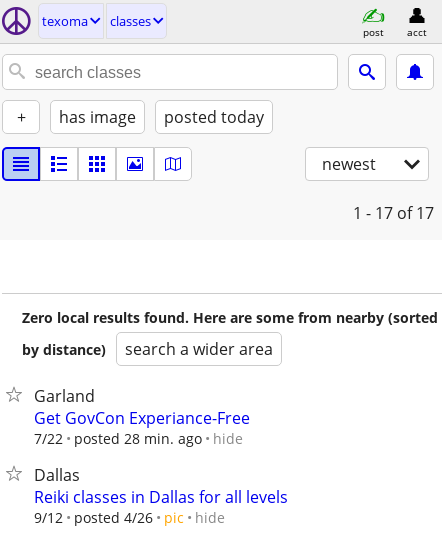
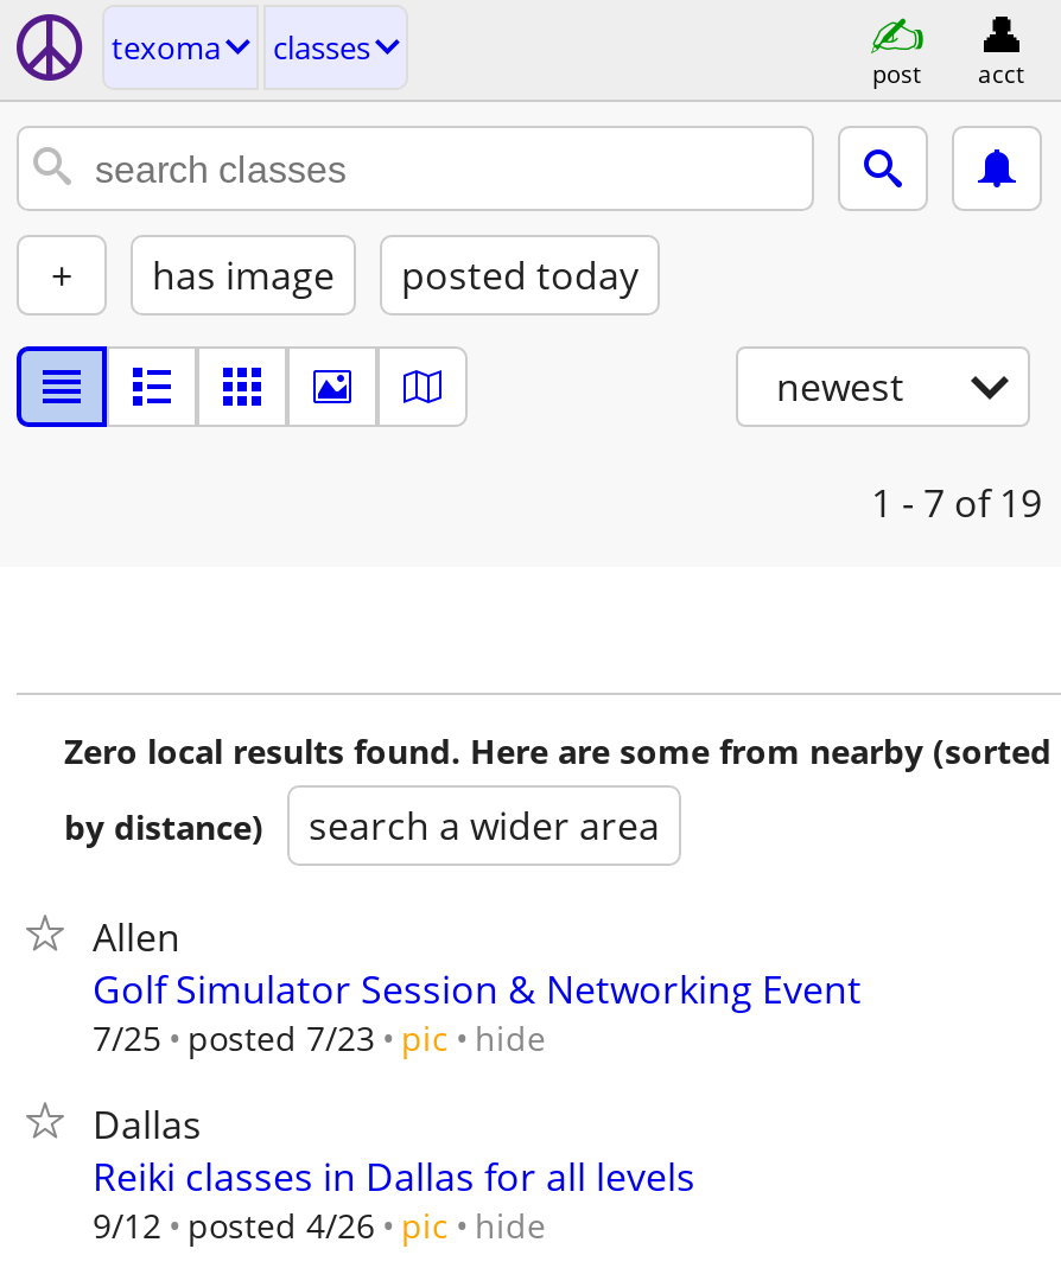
[353,202,434,224] 1 - 17 of 17 -> [871,477,1042,529] 1 - 7 of 19
[34,385,250,448] Garland | Get GovCon Experiance-Free | 7/22 posted 28 min. ago hide -> [93,911,862,1060] Allen | Golf Simulator Session & Networking Event | 7/25 posted 7/23 pic hide

